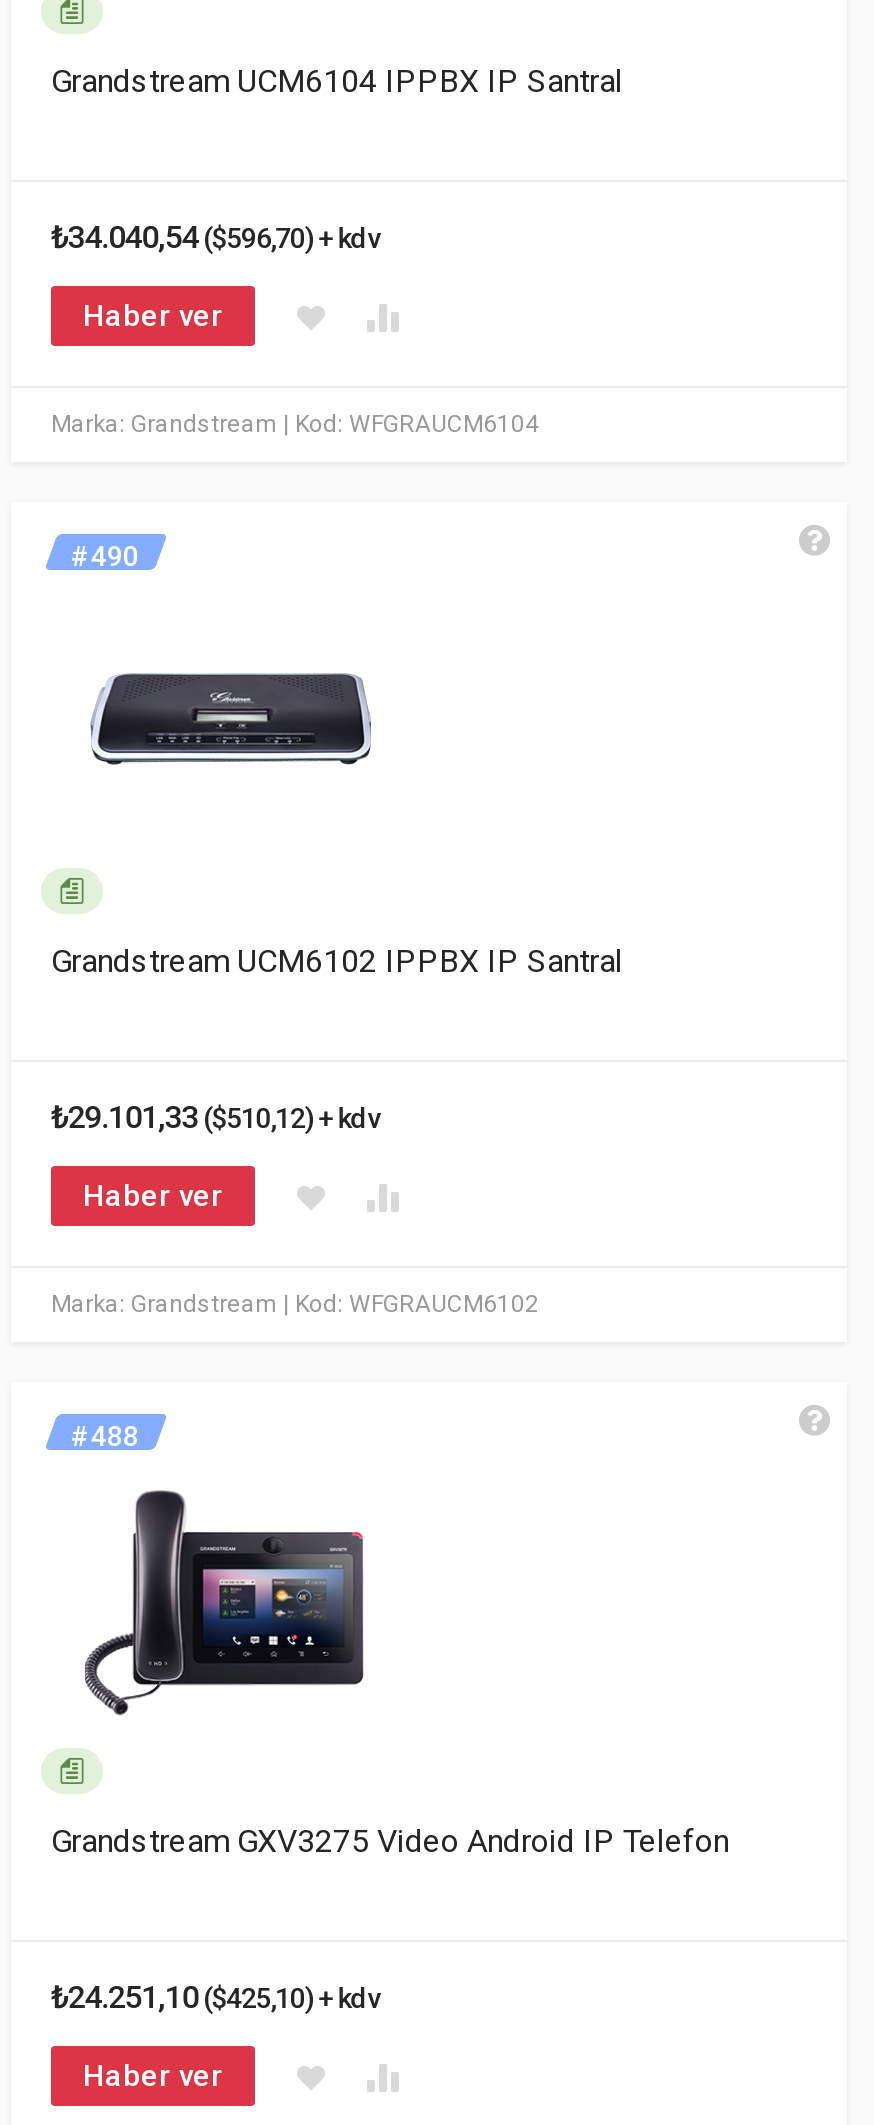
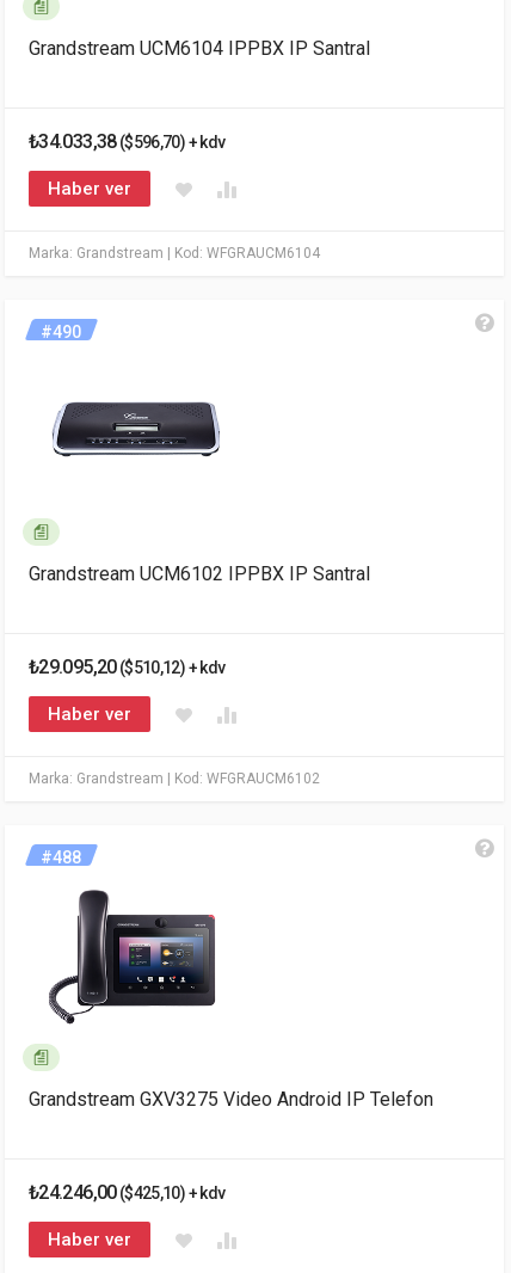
[51,218,380,256] ₺34.040,54($596,70) + kdv -> [29,130,225,153] ₺34.033,38($596,70) + kdv
[51,1098,380,1136] ₺29.101,33 ($510,12) + kdv -> [29,656,225,678] ₺29.095,20 ($510,12) + kdv
[51,1978,380,2016] ₺24.251,10($425,10) + kdv -> [29,1181,225,1204] ₺24.246,00($425,10) + kdv

